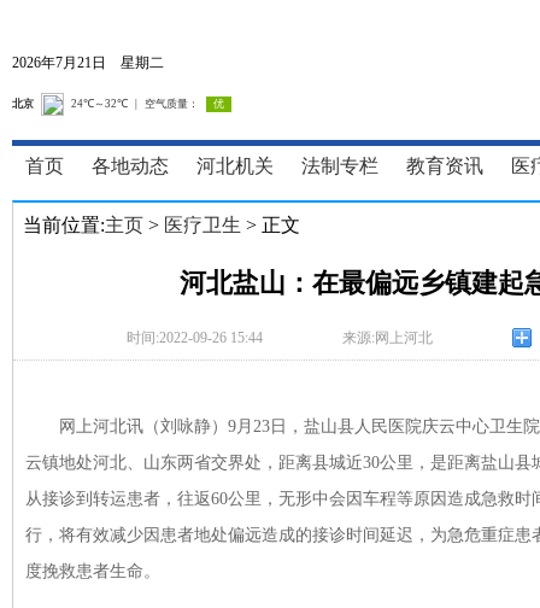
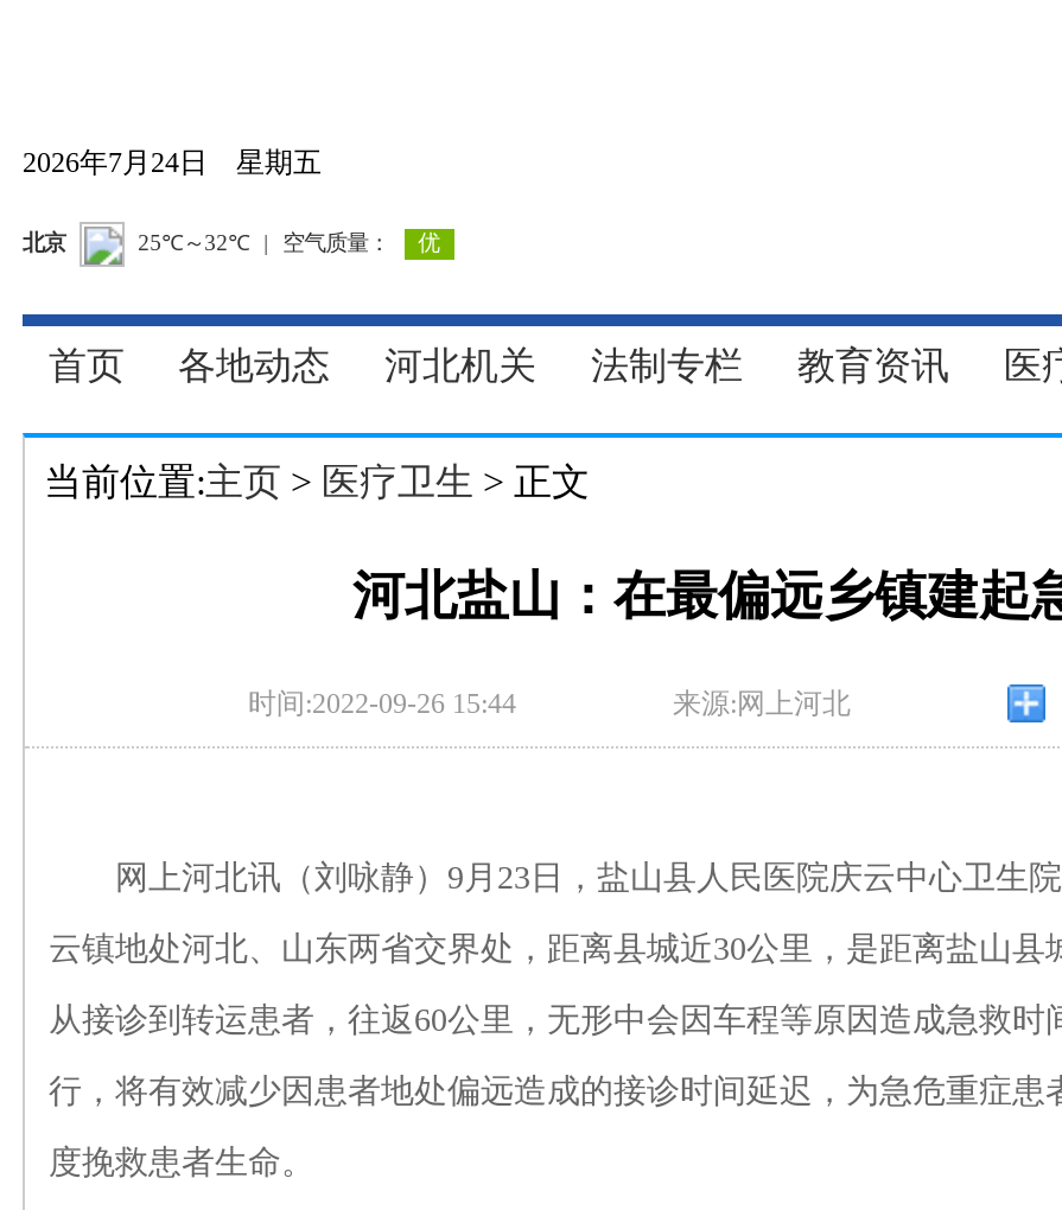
[12,54,164,71] 2026年7月21日 星期二 -> [23,146,322,179] 2026年7月24日 星期五

